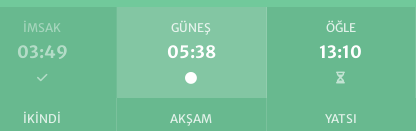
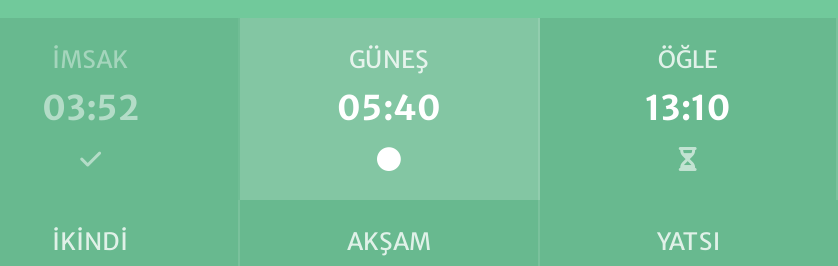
[17,41,68,63] 03:49 -> [42,86,138,130] 03:52
[167,41,216,63] 05:38 -> [337,86,441,130] 05:40

